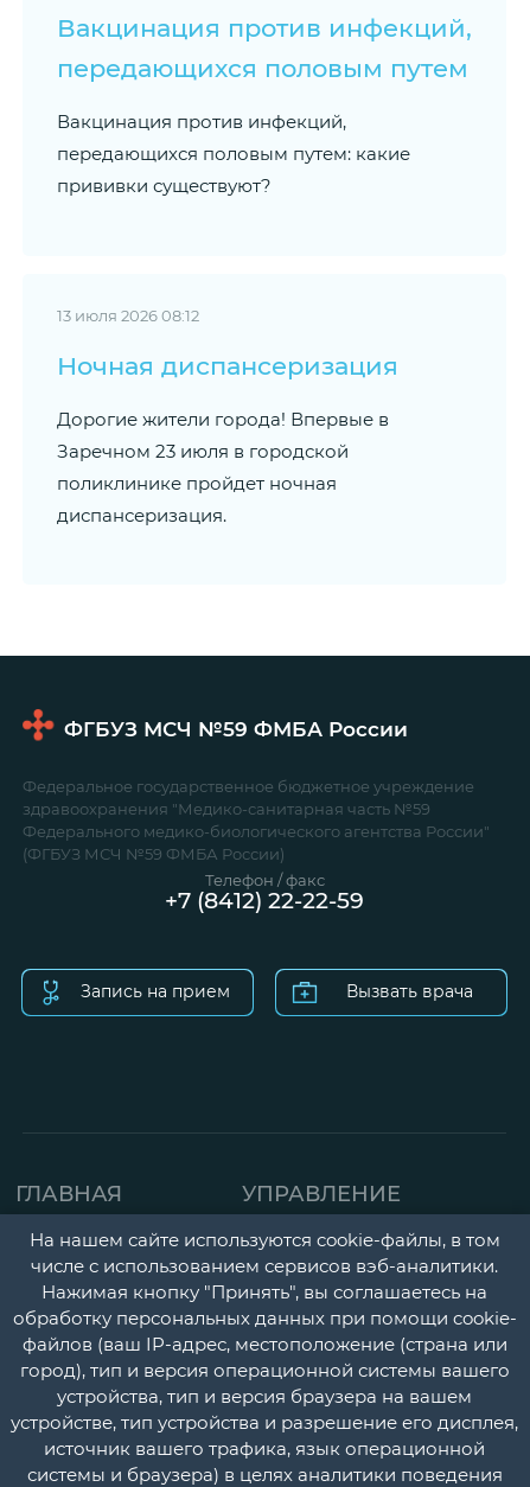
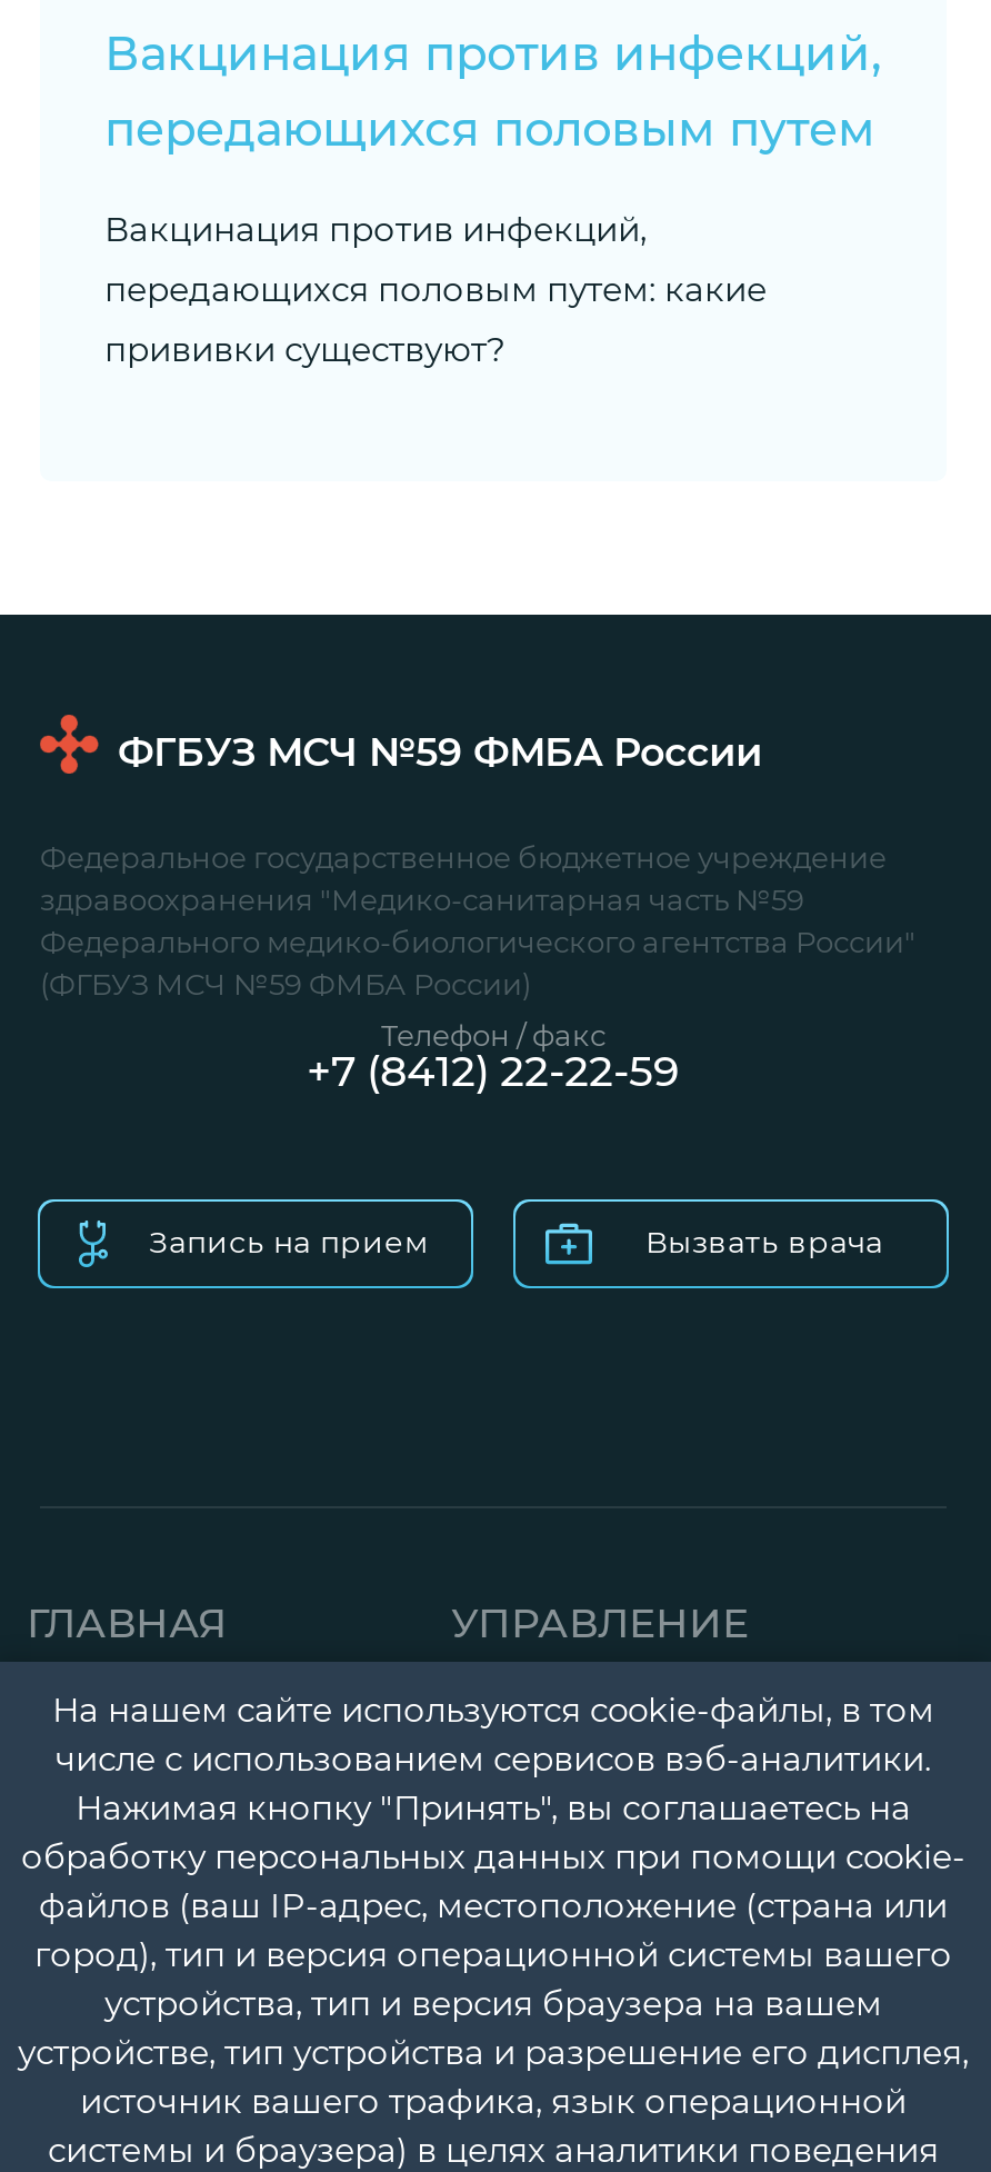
[57,307,398,525] 13 июля 2026 08:12 | Ночная диспансеризация | Дорогие жители города! Впервые в | Заречном 23 июля в городской | поликлинике пройдет ночная | диспансеризация. -> none

